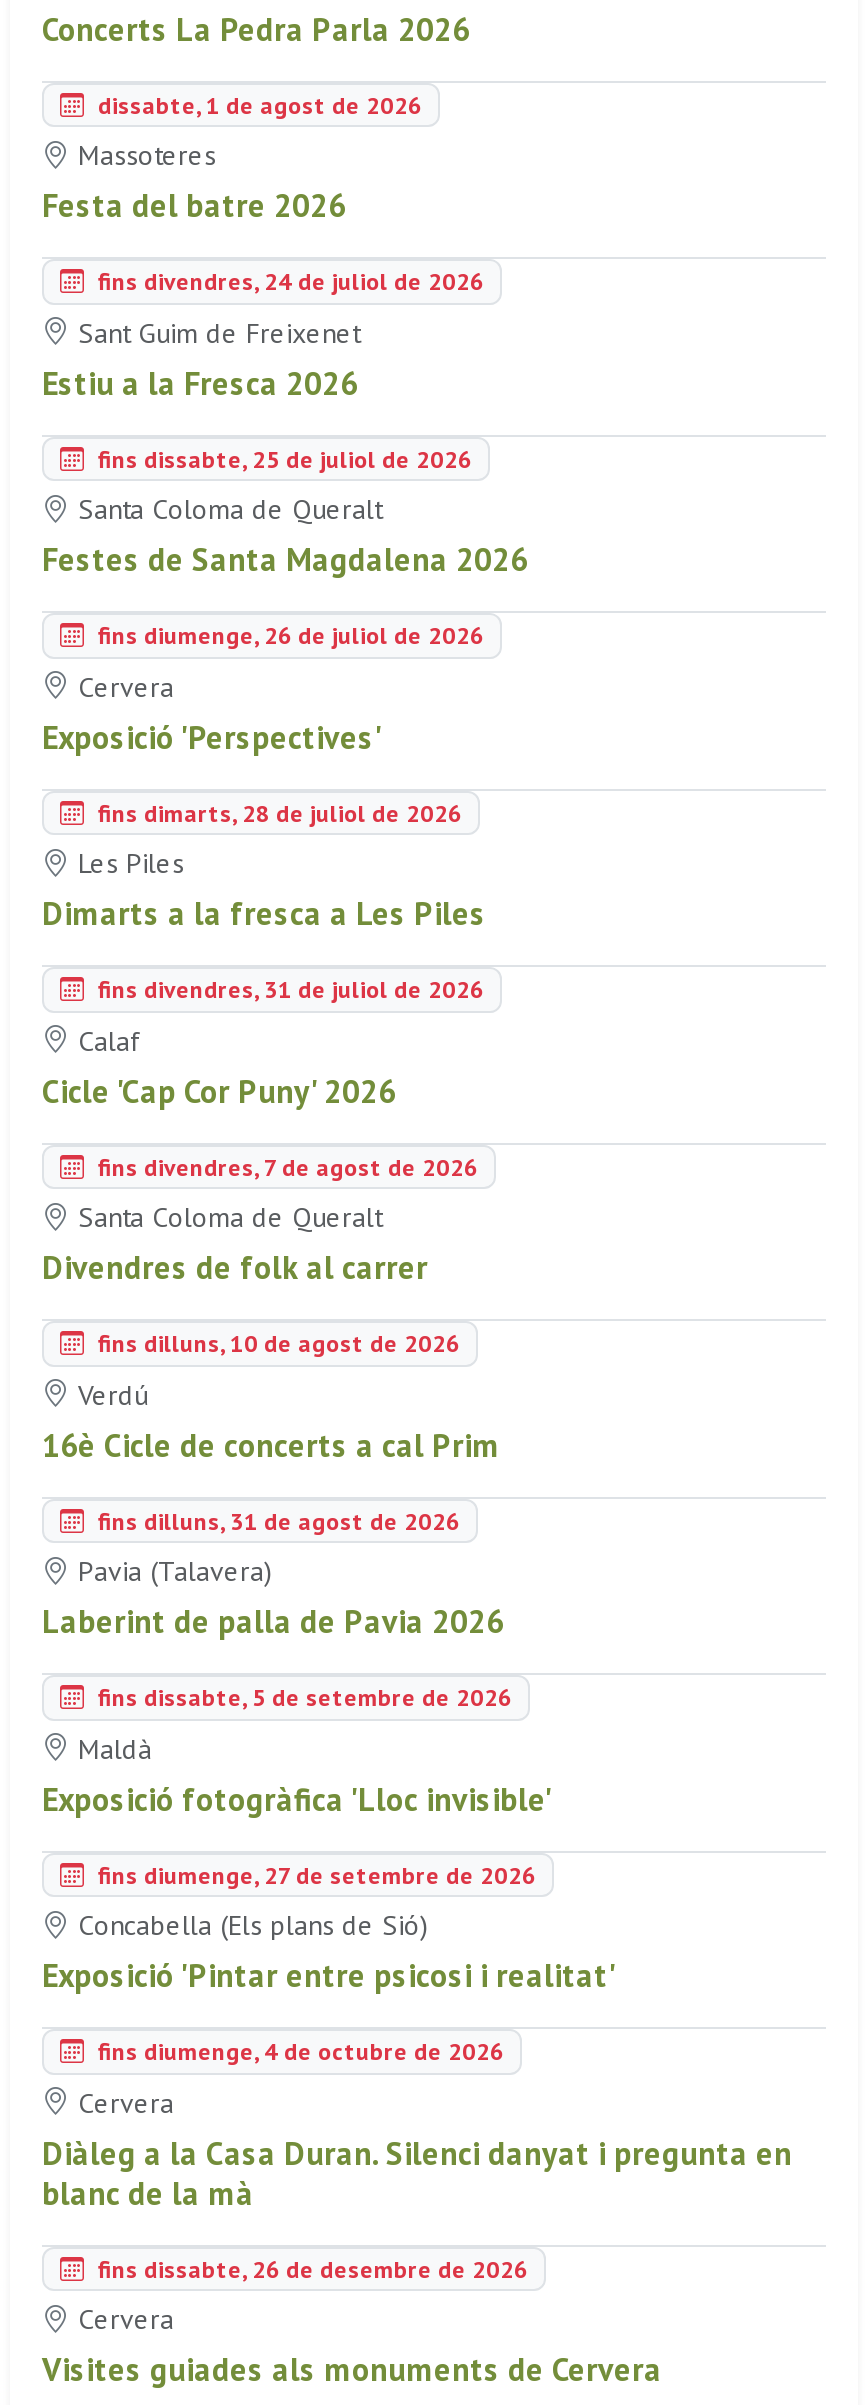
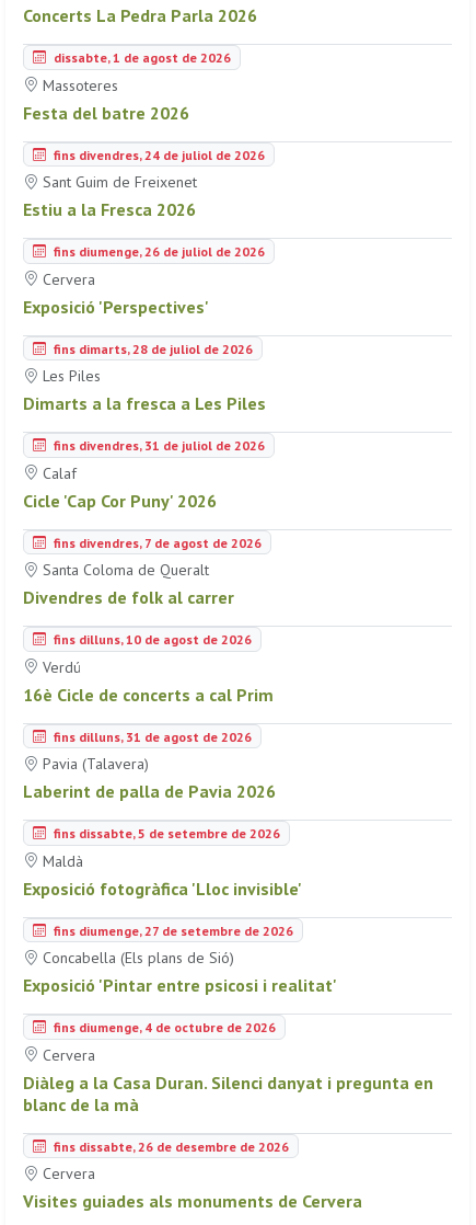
[42,443,528,579] fins dissabte, 25 de juliol de 2026 | Santa Coloma de Queralt | Festes de Santa Magdalena 2026 -> none

